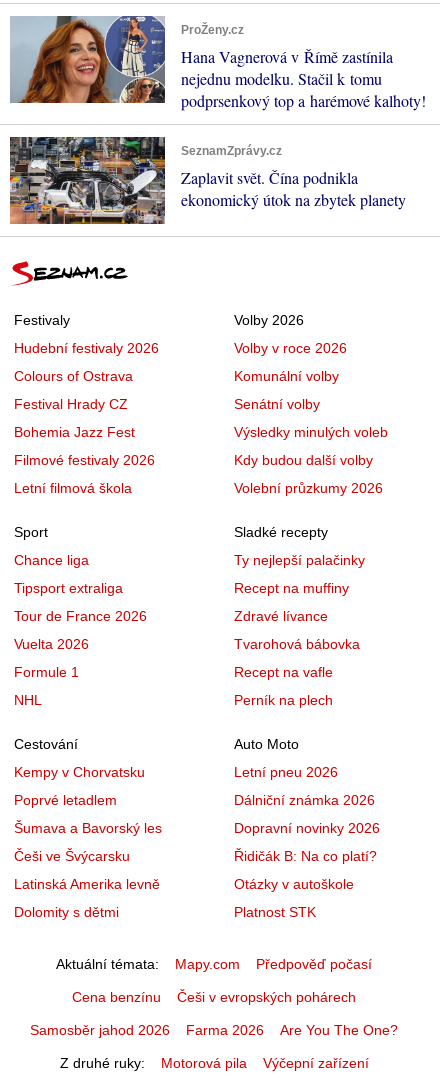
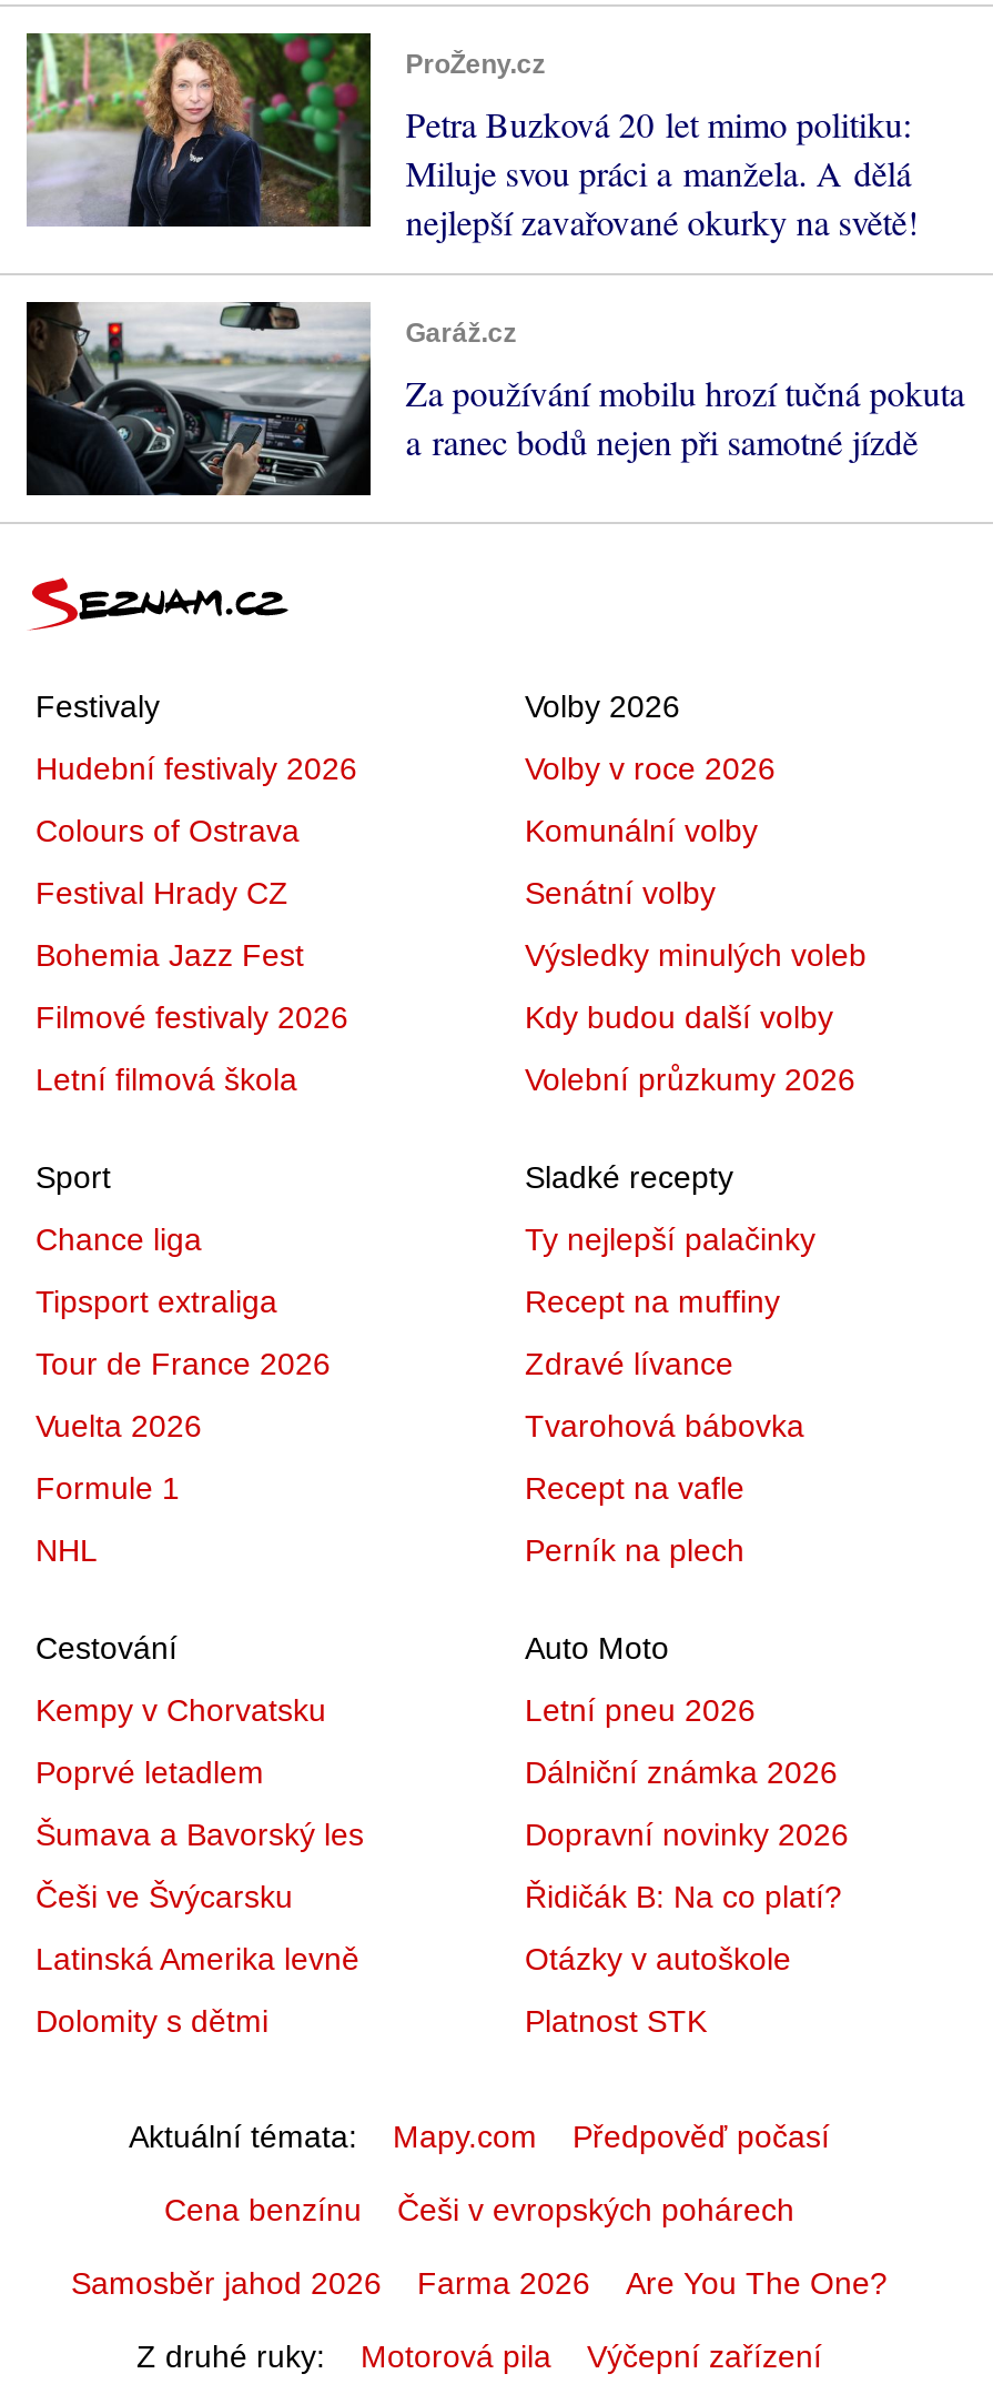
[10,15,426,111] [image] | Hana Vagnerová v Římě zastínila | nejednu modelku. Stačil k tomu | podprsenkový top a harémové kalhoty! -> [27,32,918,244] [image] | Petra Buzková 20 let mimo politiku: | Miluje svou práci a manžela. A dělá | nejlepší zavařované okurky na světě!
[9,136,406,225] [image] | SeznamZprávy.cz | Zaplavit svět. Čína podnikla | ekonomický útok na zbytek planety -> [24,301,965,499] [image] | Garáž.cz | Za používání mobilu hrozí tučná pokuta | a ranec bodů nejen při samotné jízdě

